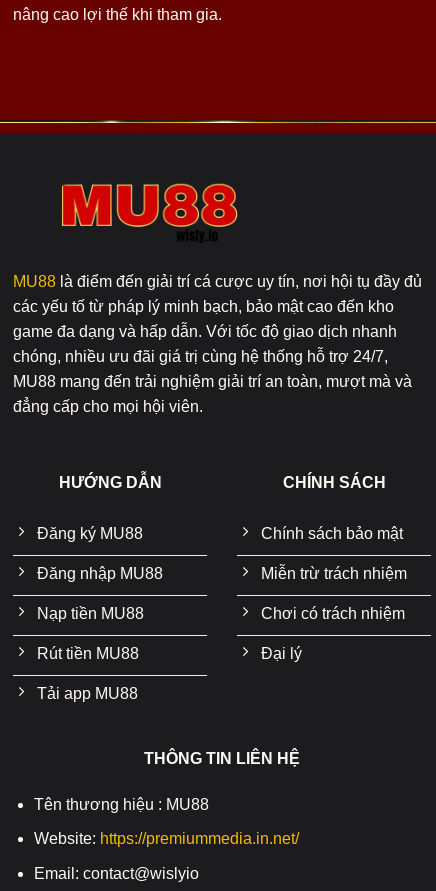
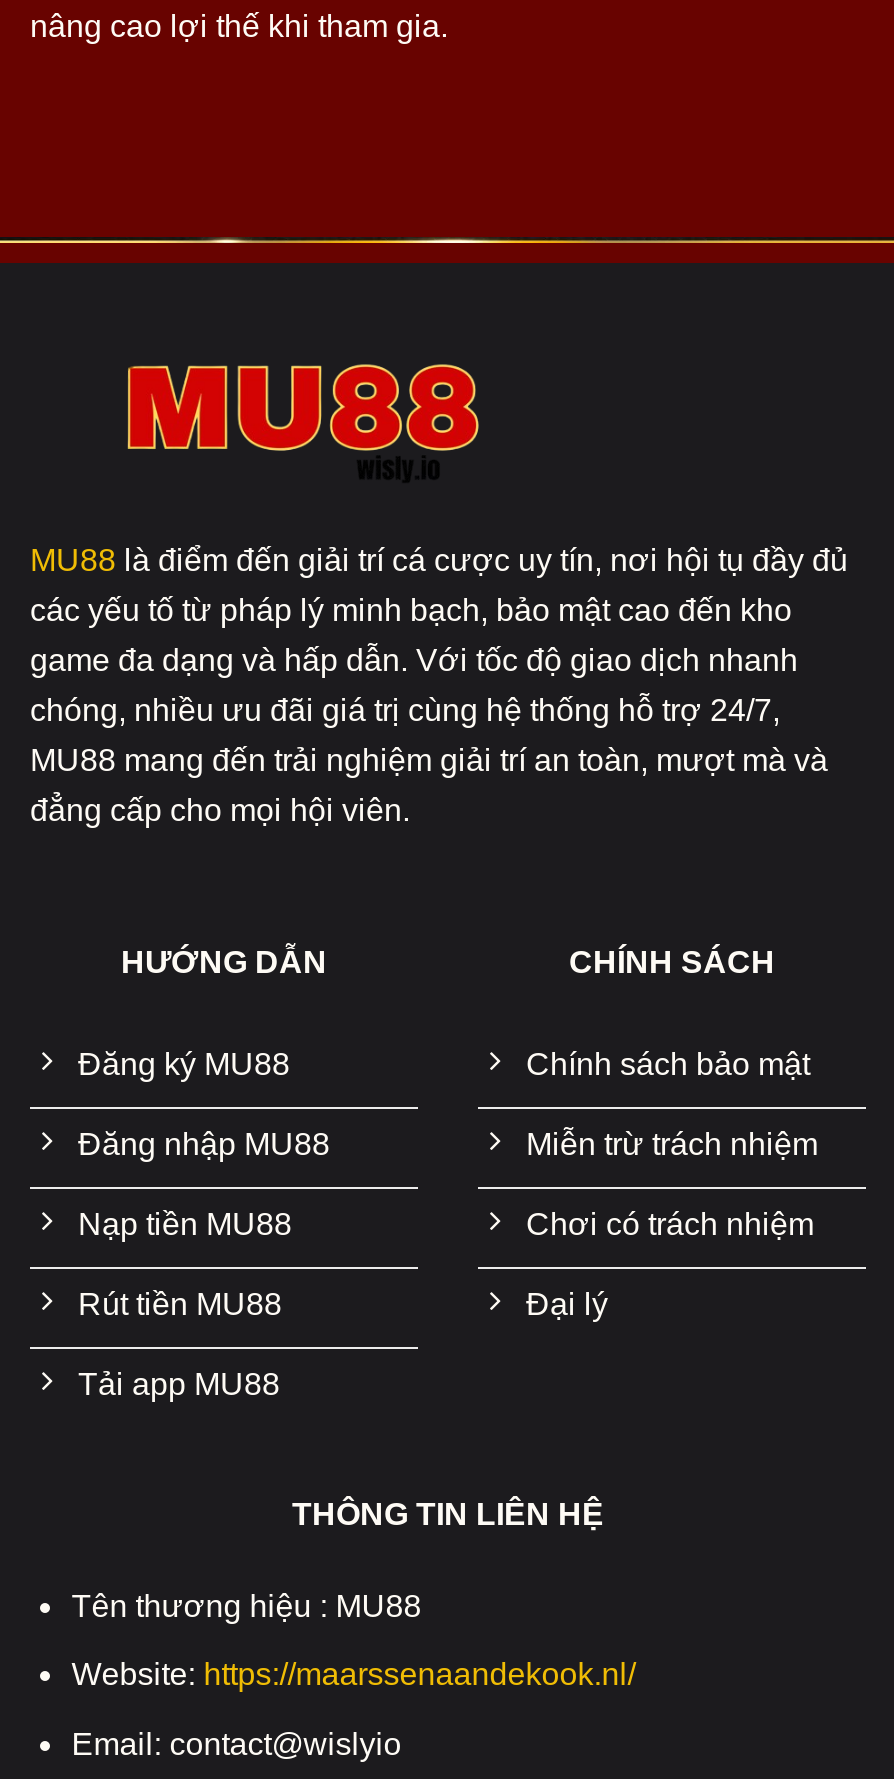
[34,830,299,847] Website: https://premiummedia.in.net/ -> [72,1657,636,1691] Website: https://maarssenaandekook.nl/

